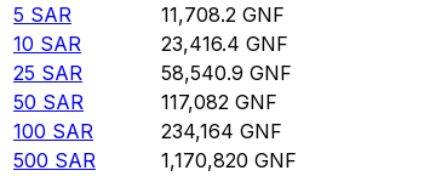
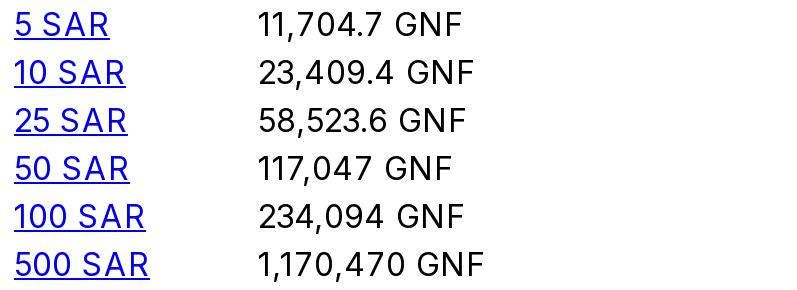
[161,3,285,27] 11,708.2 GNF -> [258,5,464,45] 11,704.7 GNF
[161,32,288,56] 23,416.4 GNF -> [258,53,476,93] 23,409.4 GNF
[161,61,292,85] 58,540.9 GNF -> [258,101,468,141] 58,523.6 GNF
[161,90,277,114] 117,082 GNF -> [258,149,454,189] 117,047 GNF
[161,119,282,144] 234,164 GNF -> [258,197,466,237] 234,094 GNF
[161,148,297,173] 1,170,820 GNF -> [258,245,486,285] 1,170,470 GNF

